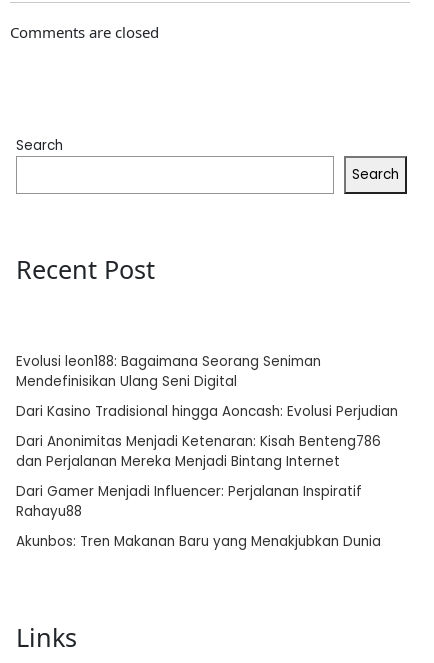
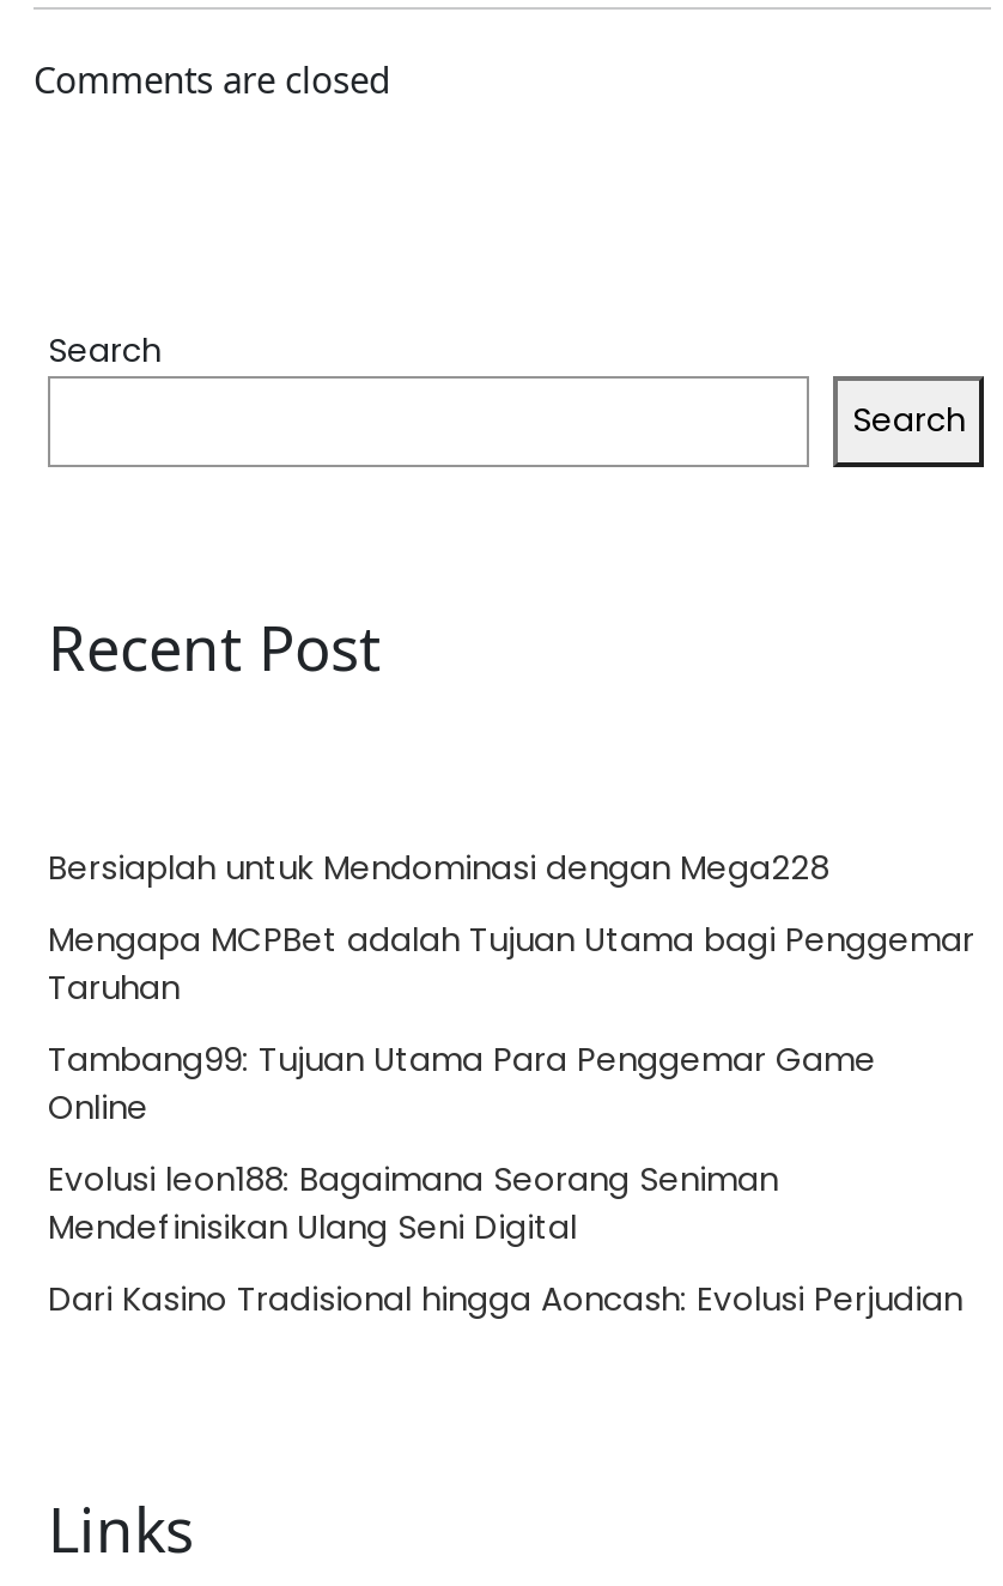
none -> [48,846,974,1131] Bersiaplah untuk Mendominasi dengan Mega228 | Mengapa MCPBet adalah Tujuan Utama bagi Penggemar | Taruhan | Tambang99: Tujuan Utama Para Penggemar Game | Online
moved [16,352,398,421] -> [48,1158,962,1323]: Evolusi leon188: Bagaimana Seorang Seniman | Mendefinisikan Ulang Seni Digital | Dari Kasino Tradisional hingga Aoncash: Evolusi Perjudian
[16,432,381,551] Dari Anonimitas Menjadi Ketenaran: Kisah Benteng786 | dan Perjalanan Mereka Menjadi Bintang Internet | Dari Gamer Menjadi Influencer: Perjalanan Inspiratif | Rahayu88 | Akunbos: Tren Makanan Baru yang Menakjubkan Dunia -> none

